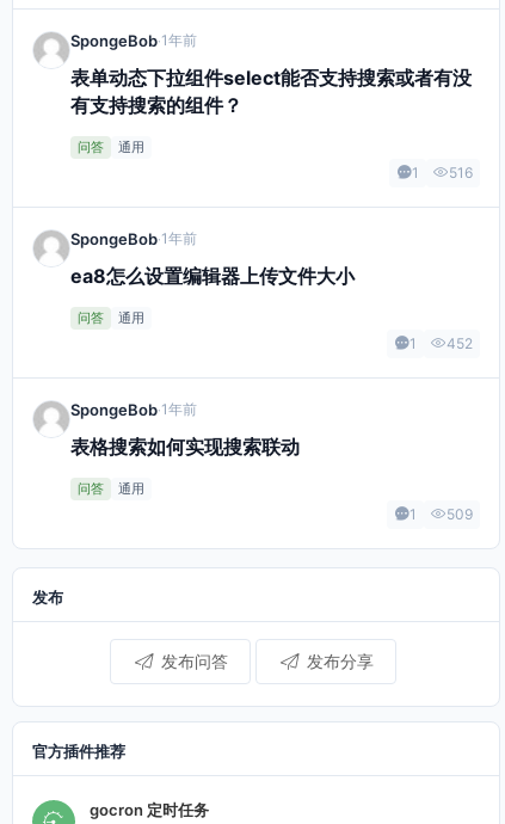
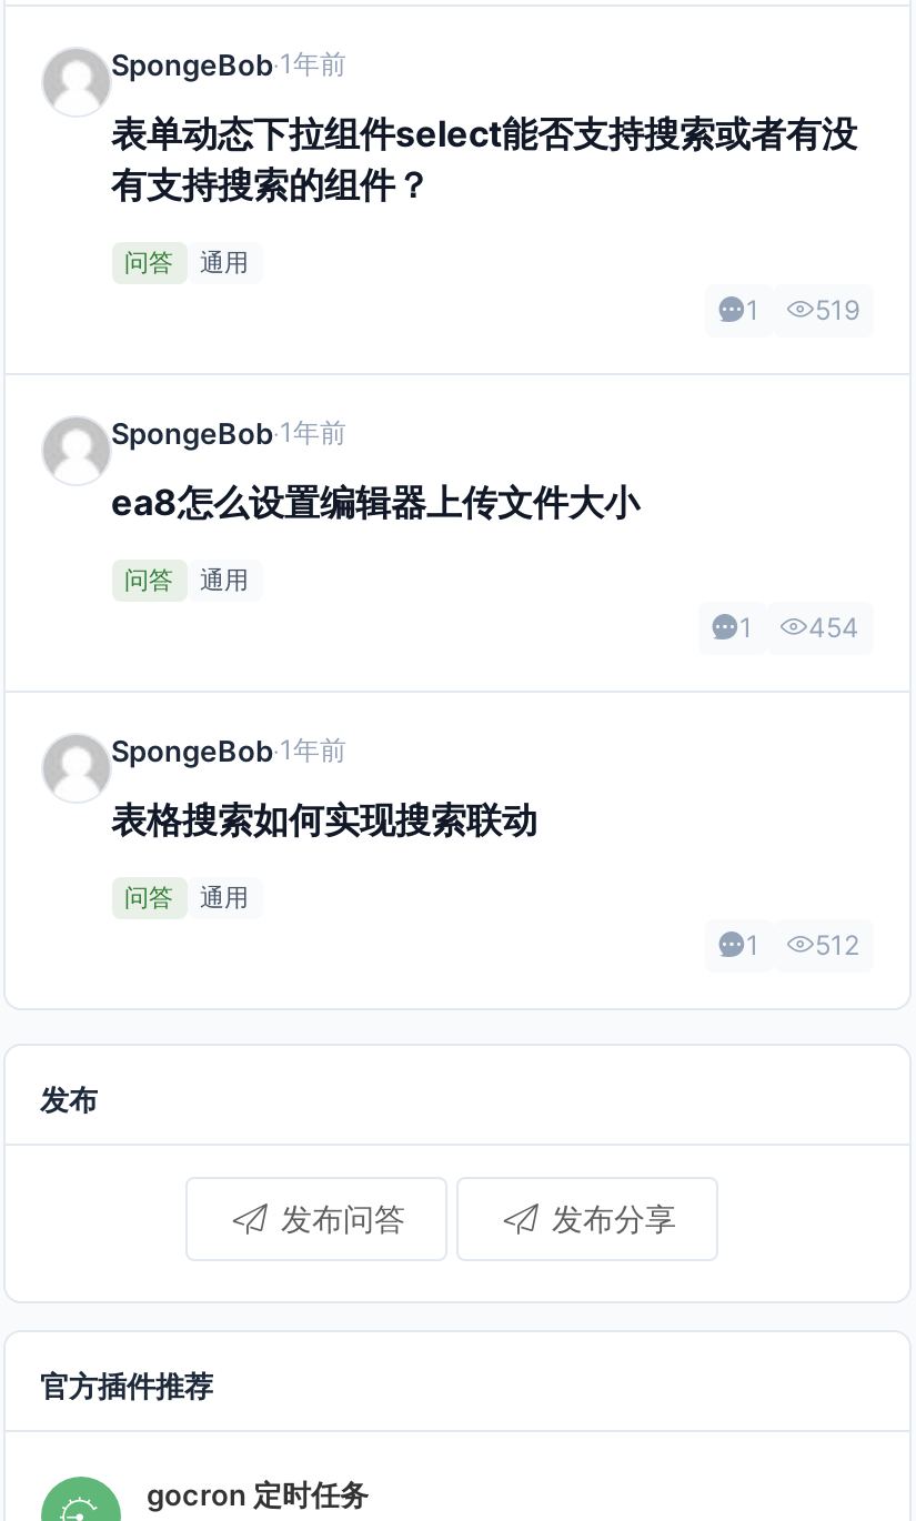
[411,164,472,182] 1 516 -> [746,293,859,326] 1 519
[409,334,472,352] 1 452 -> [739,611,859,644] 1 454
[409,505,472,523] 1 509 -> [746,928,859,961] 1 512

